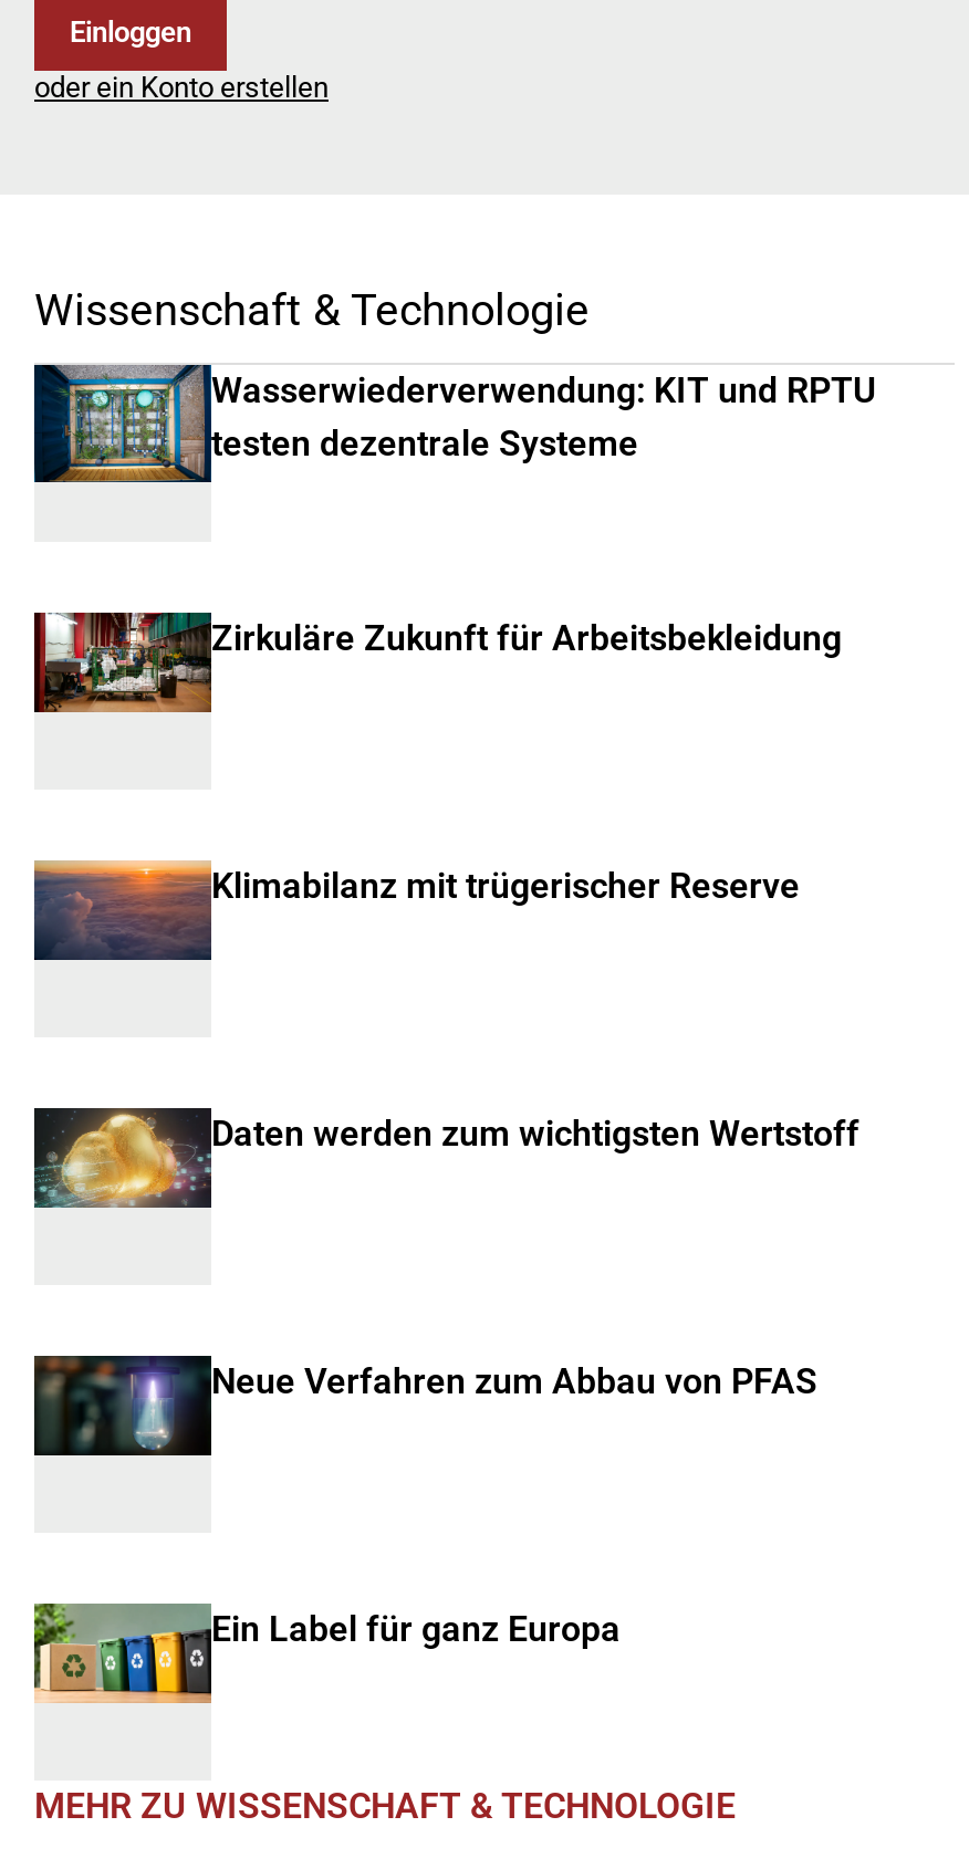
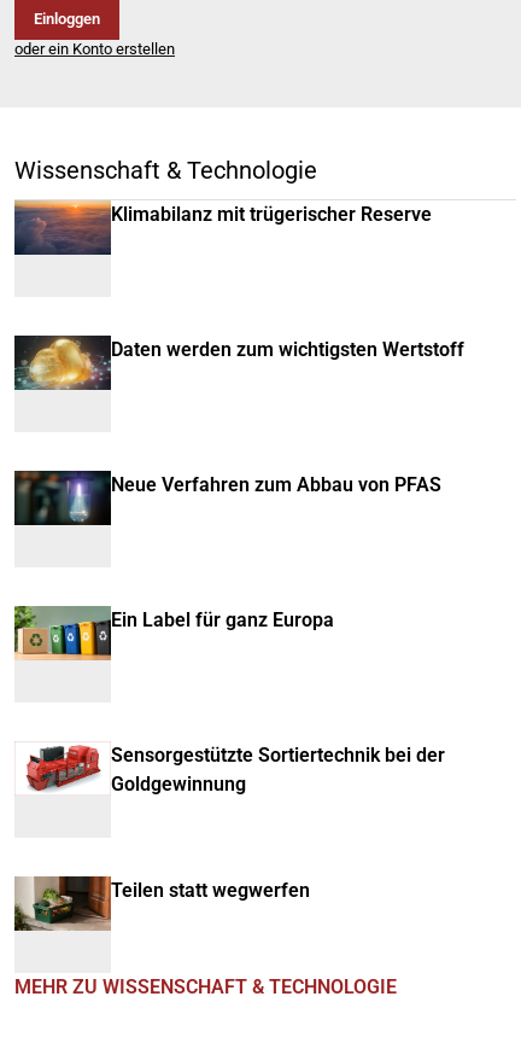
[32,363,877,484] [image] | Wasserwiederverwendung: KIT und RPTU | testen dezentrale Systeme -> none
[34,610,842,714] [image] | Zirkuläre Zukunft für Arbeitsbekleidung -> none
moved [32,860,859,1650] -> [13,200,464,631]: [image] | Klimabilanz mit trügerischer Reserve | Daten werden zum wichtigsten Wertstoff | Neue Verfahren zum Abbau von PFAS | Ein Label für ganz Europa
moved [30,1601,209,1705] -> [12,605,110,662]: [image]
none -> [13,875,310,932] [image] | Teilen statt wegwerfen
none -> [25,744,445,796] [image] | Sensorgestützte Sortiertechnik bei der | Goldgewinnung

